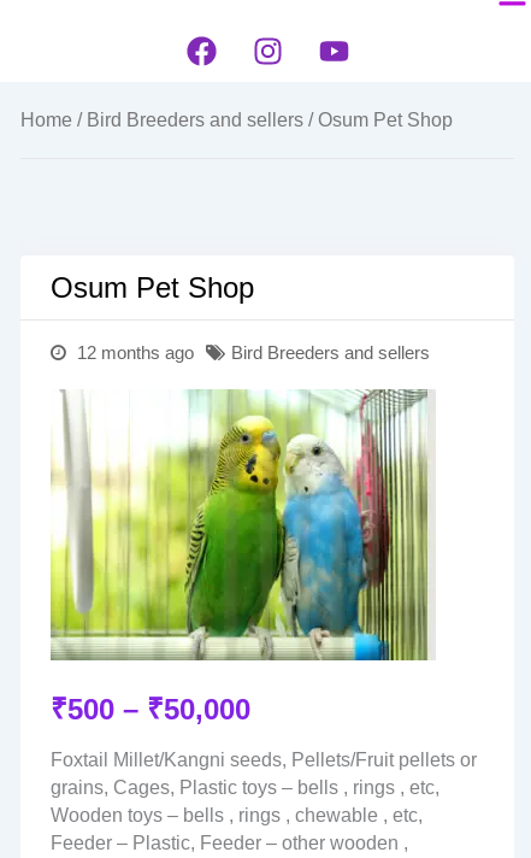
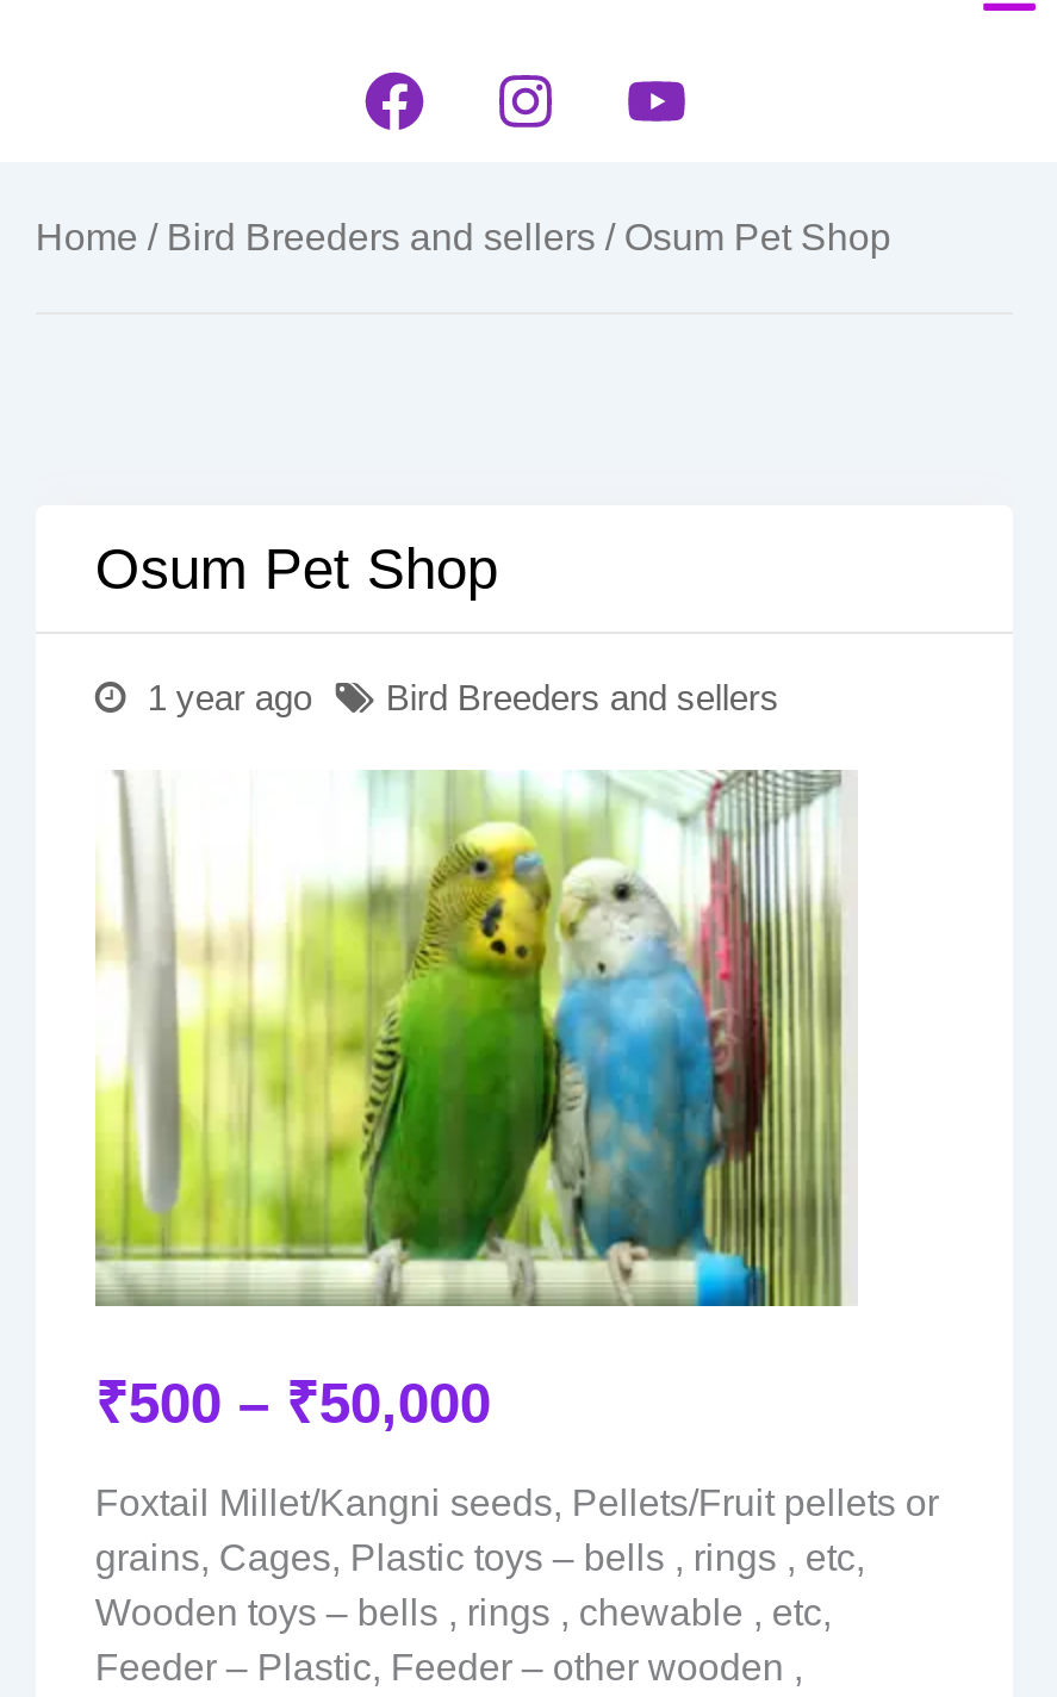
[72,342,430,363] 12 months ago Bird Breeders and sellers -> [138,677,779,717] 1 year ago Bird Breeders and sellers

